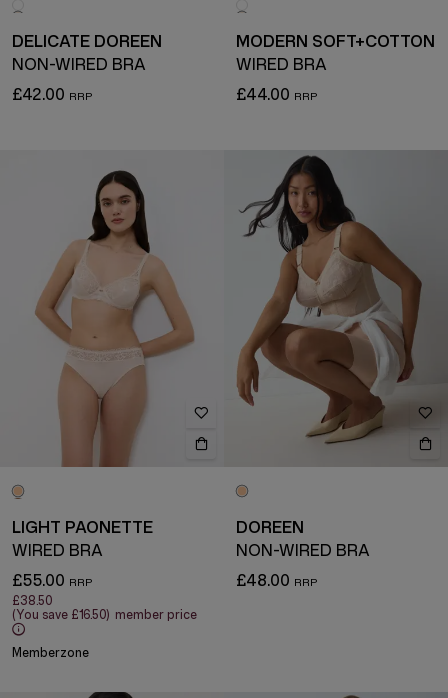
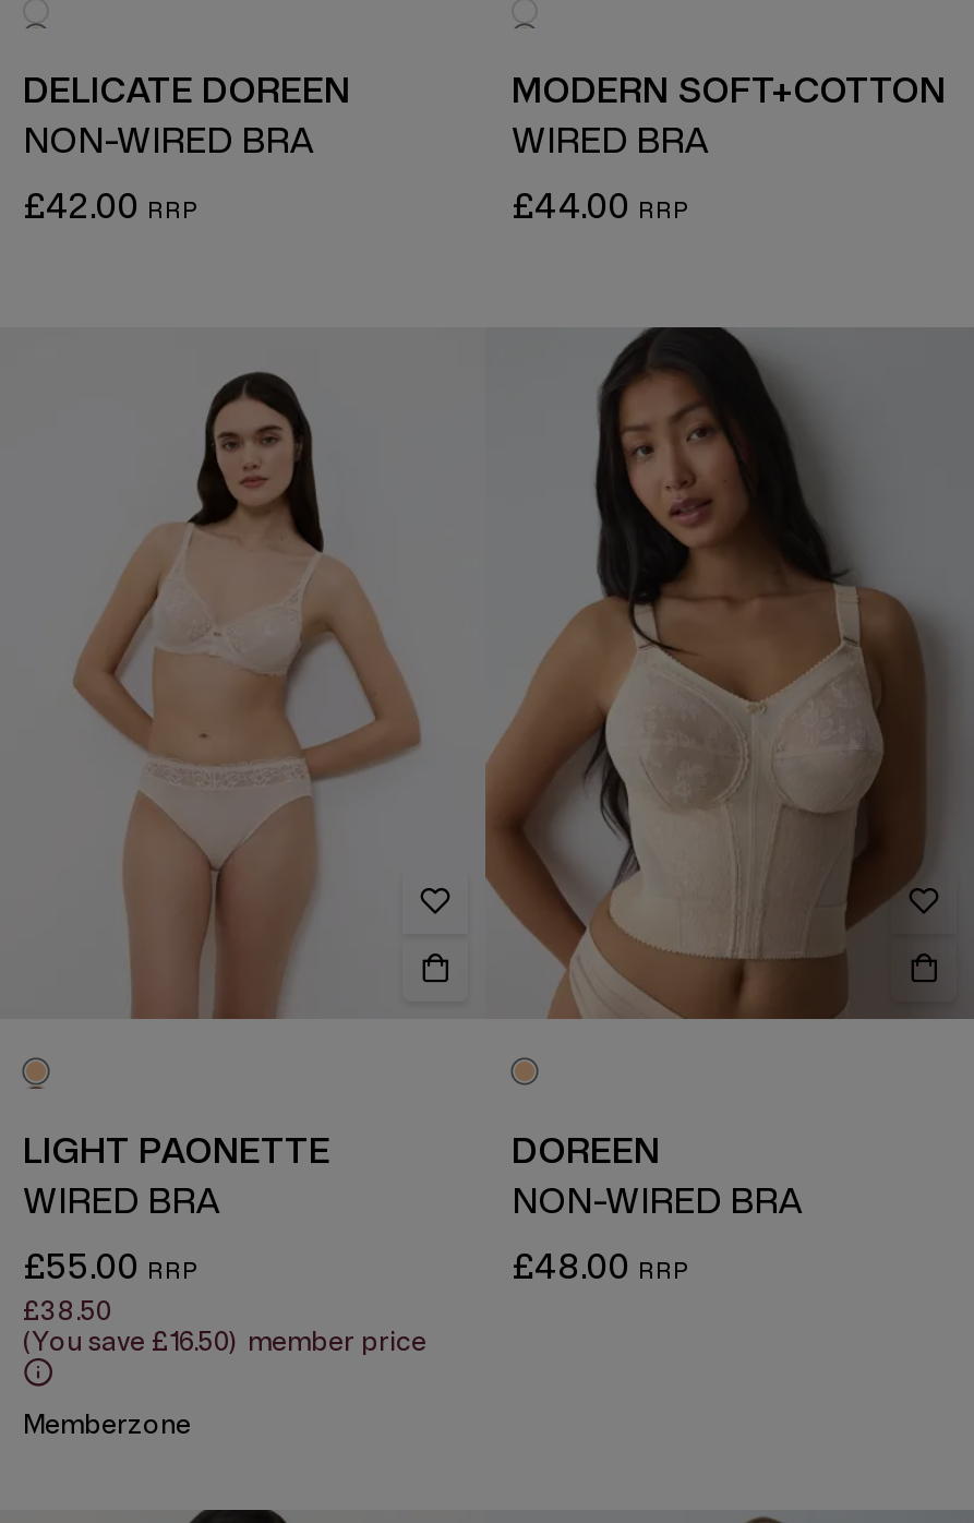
[224,150,445,466] [image] -> [483,325,967,1019] [image]

